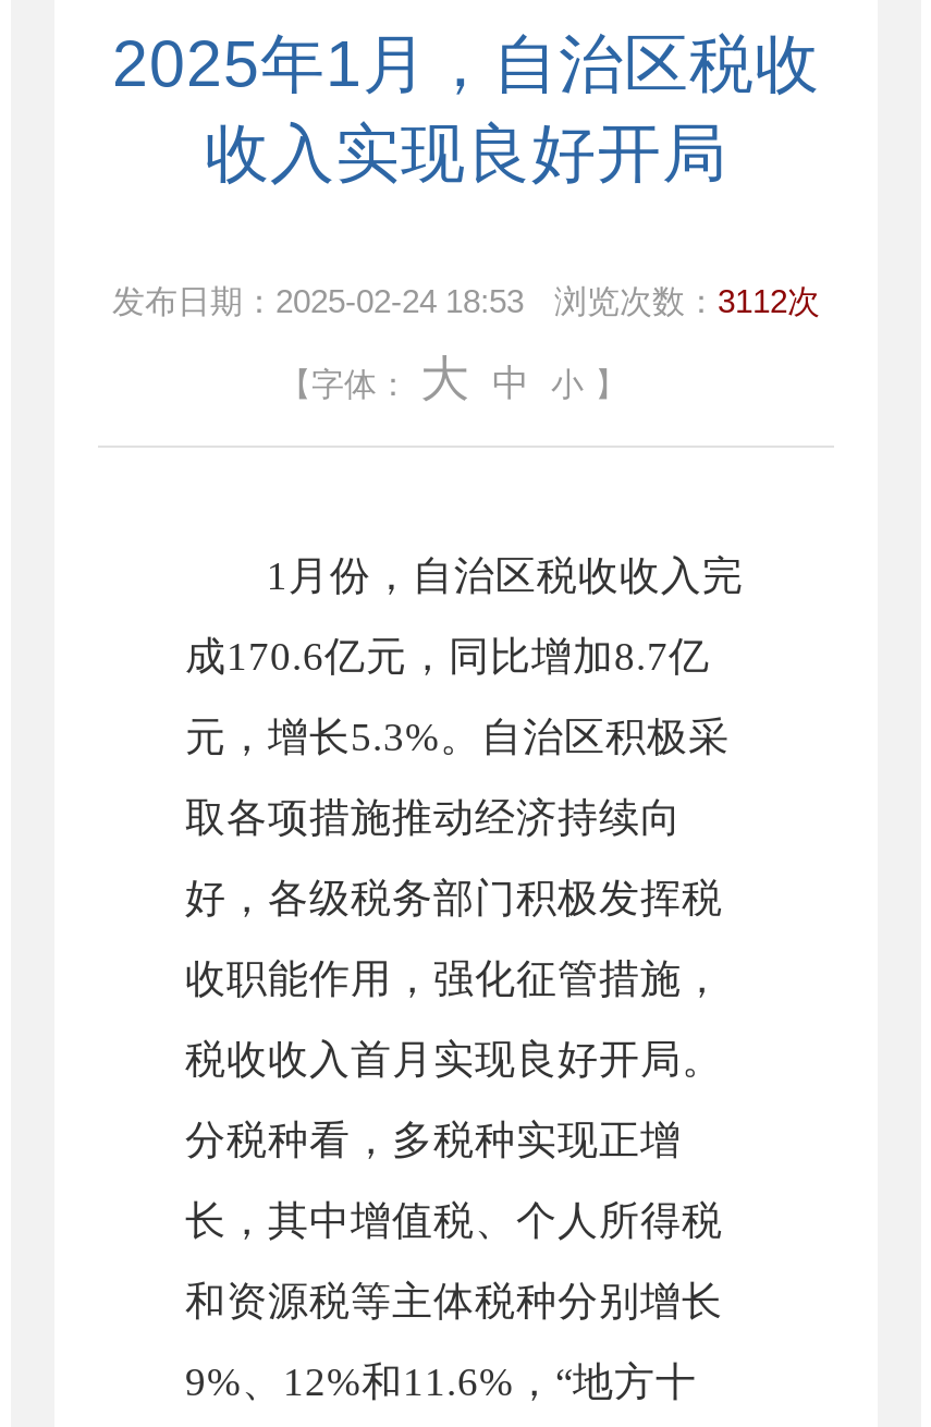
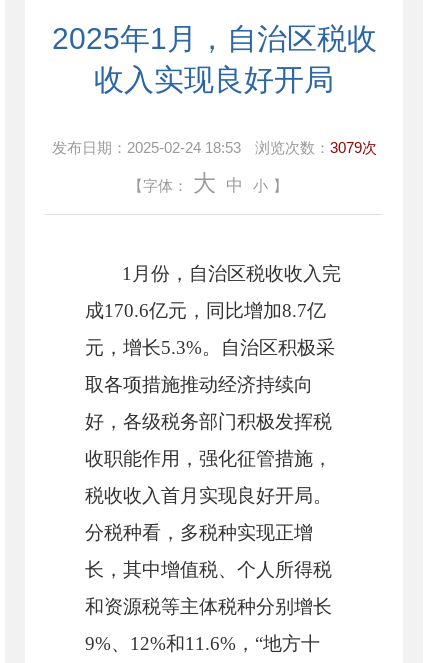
[112,282,820,319] 发布日期：2025-02-24 18:53 浏览次数：3112次 -> [51,139,376,156] 发布日期：2025-02-24 18:53 浏览次数：3079次

